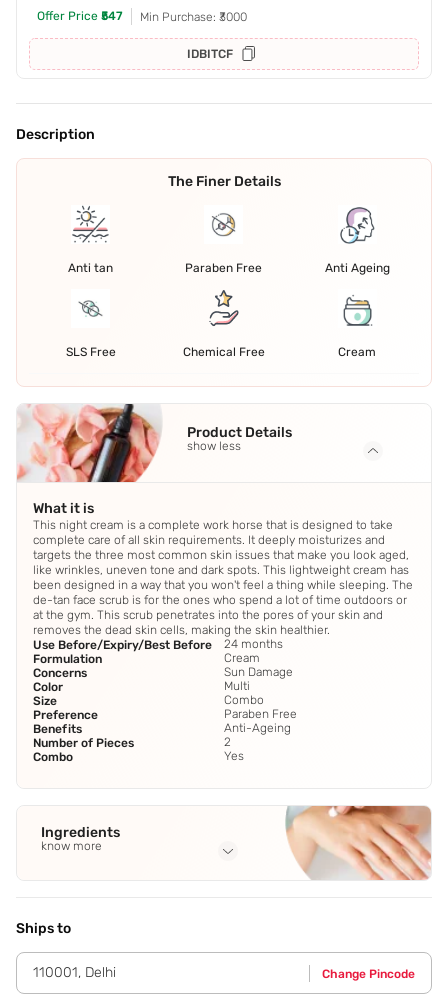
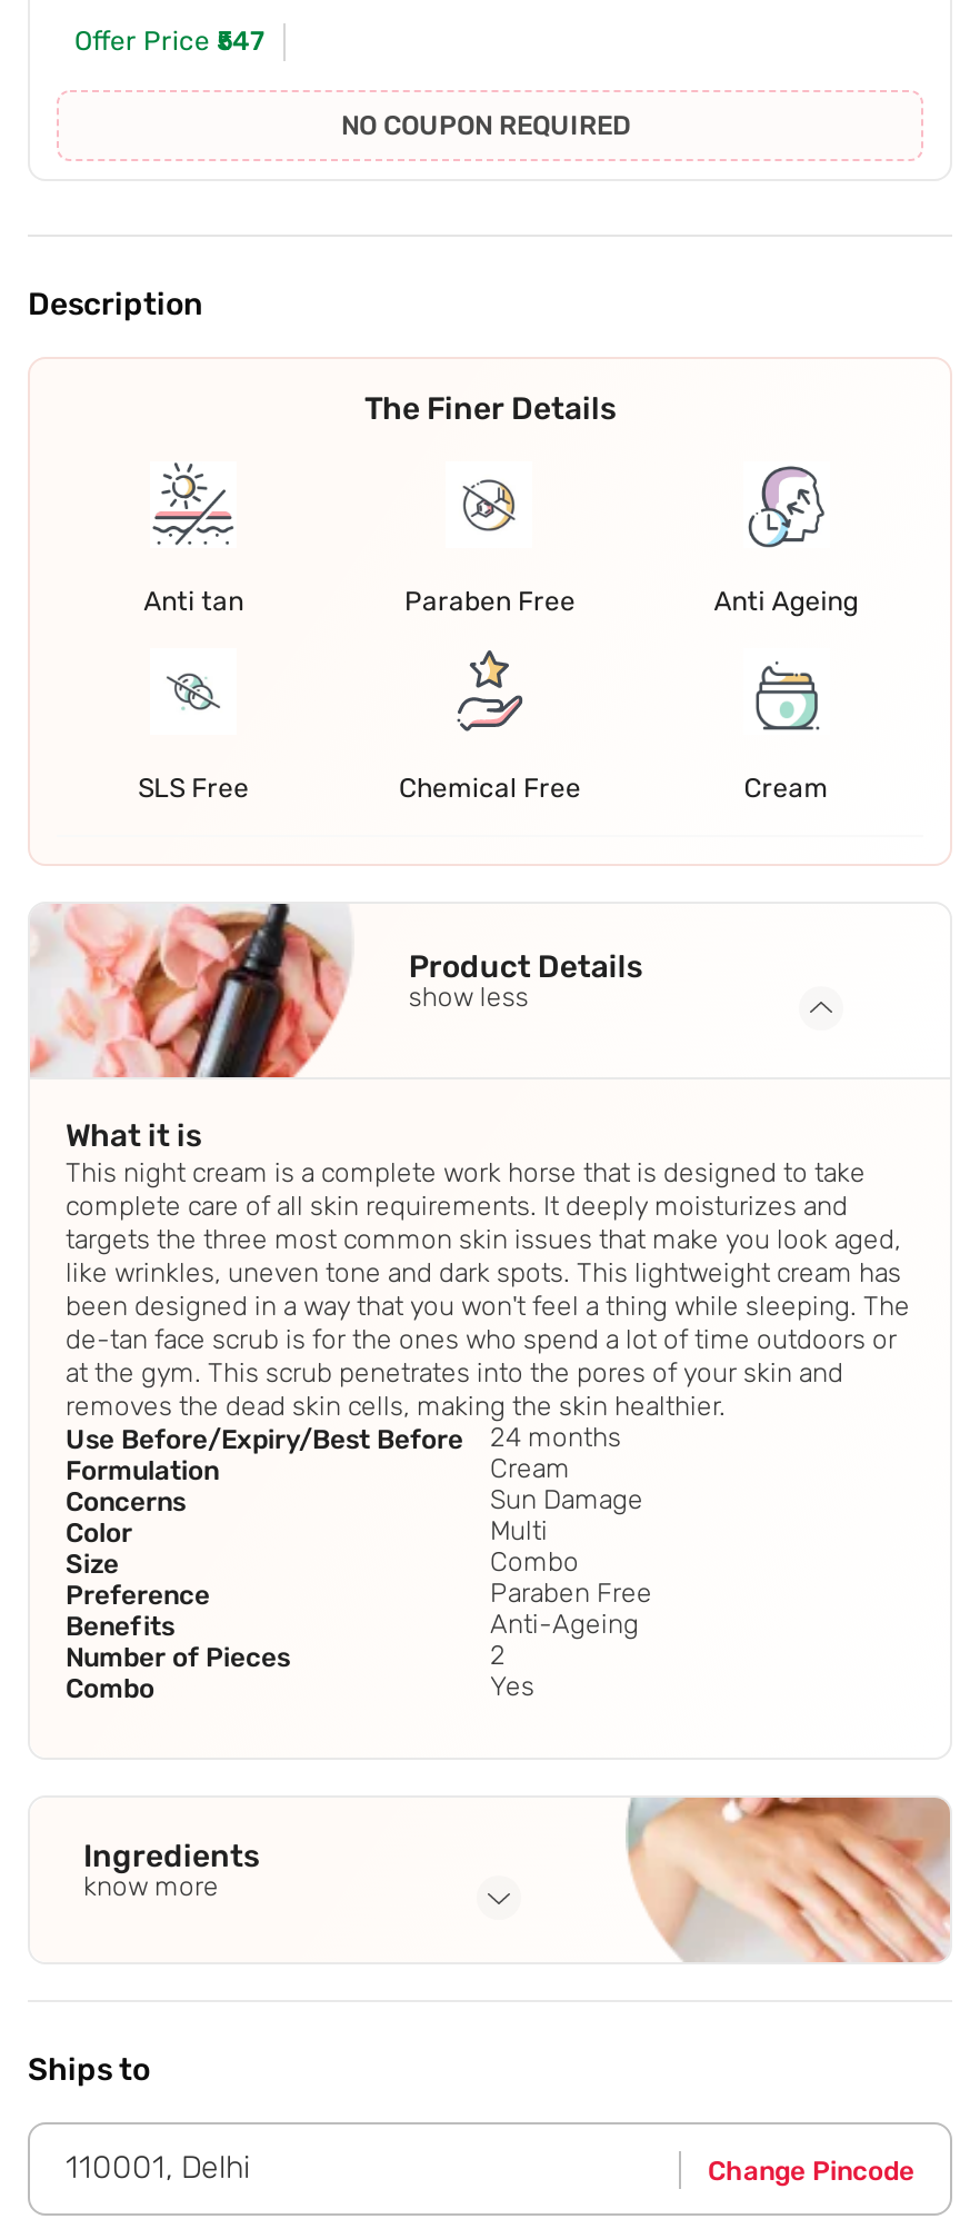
[140,10,247,61] Min Purchase: ₹3000 | IDBITCF -> [341,111,630,142] NO COUPON REQUIRED

